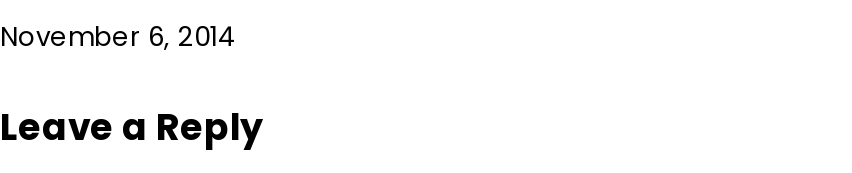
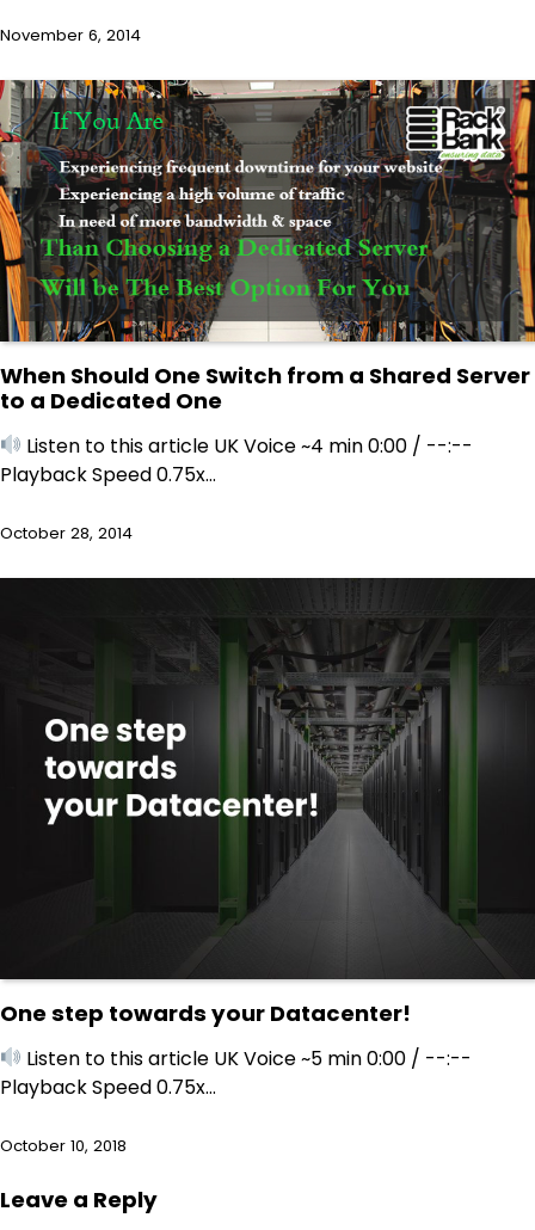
none -> [0,79,531,544] [image] | When Should One Switch from a Shared Server | to a Dedicated One | Listen to this article UK Voice ~4 min 0:00 / --:-- | Playback Speed 0.75x… | October 28, 2014
none -> [0,577,531,1157] [image] | One step towards your Datacenter! | Listen to this article UK Voice ~5 min 0:00 / --:-- | Playback Speed 0.75x… | October 10, 2018

